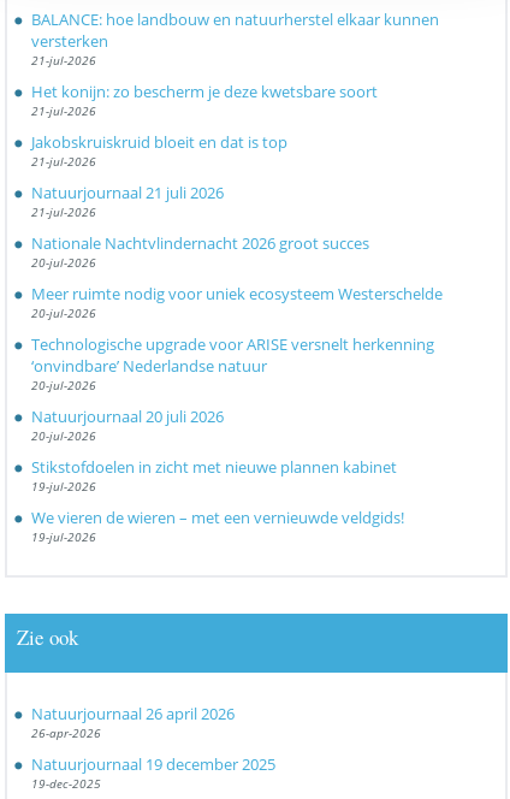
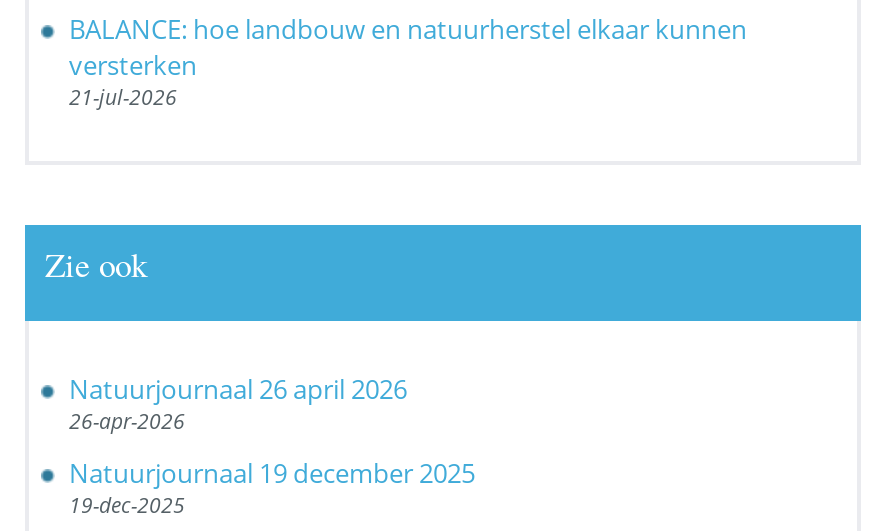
[31,81,443,545] Het konijn: zo bescherm je deze kwetsbare soort | 21-jul-2026 | Jakobskruiskruid bloeit en dat is top | 21-jul-2026 | Natuurjournaal 21 juli 2026 | 21-jul-2026 | Nationale Nachtvlindernacht 2026 groot succes | 20-jul-2026 | Meer ruimte nodig voor uniek ecosysteem Westerschelde | 20-jul-2026 | Technologische upgrade voor ARISE versnelt herkenning | ‘onvindbare’ Nederlandse natuur | 20-jul-2026 | Natuurjournaal 20 juli 2026 | 20-jul-2026 | Stikstofdoelen in zicht met nieuwe plannen kabinet | 19-jul-2026 | We vieren de wieren – met een vernieuwde veldgids! | 19-jul-2026 -> none

